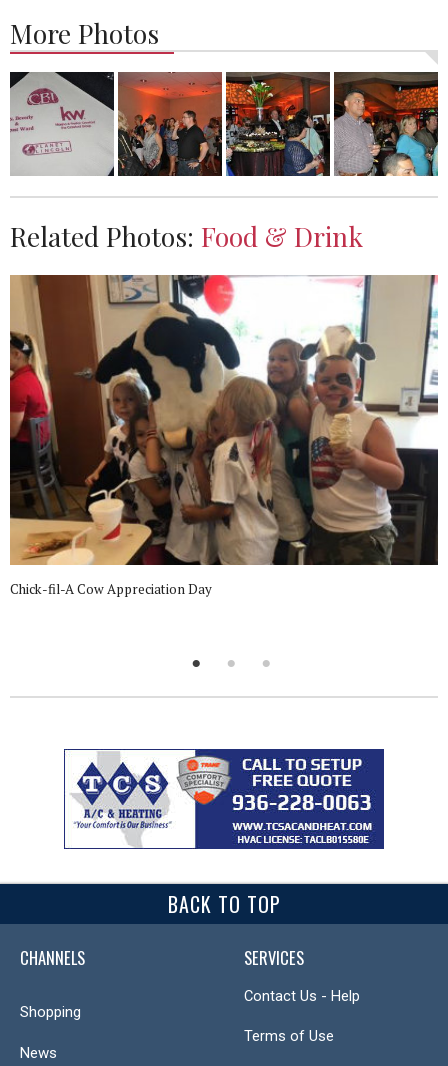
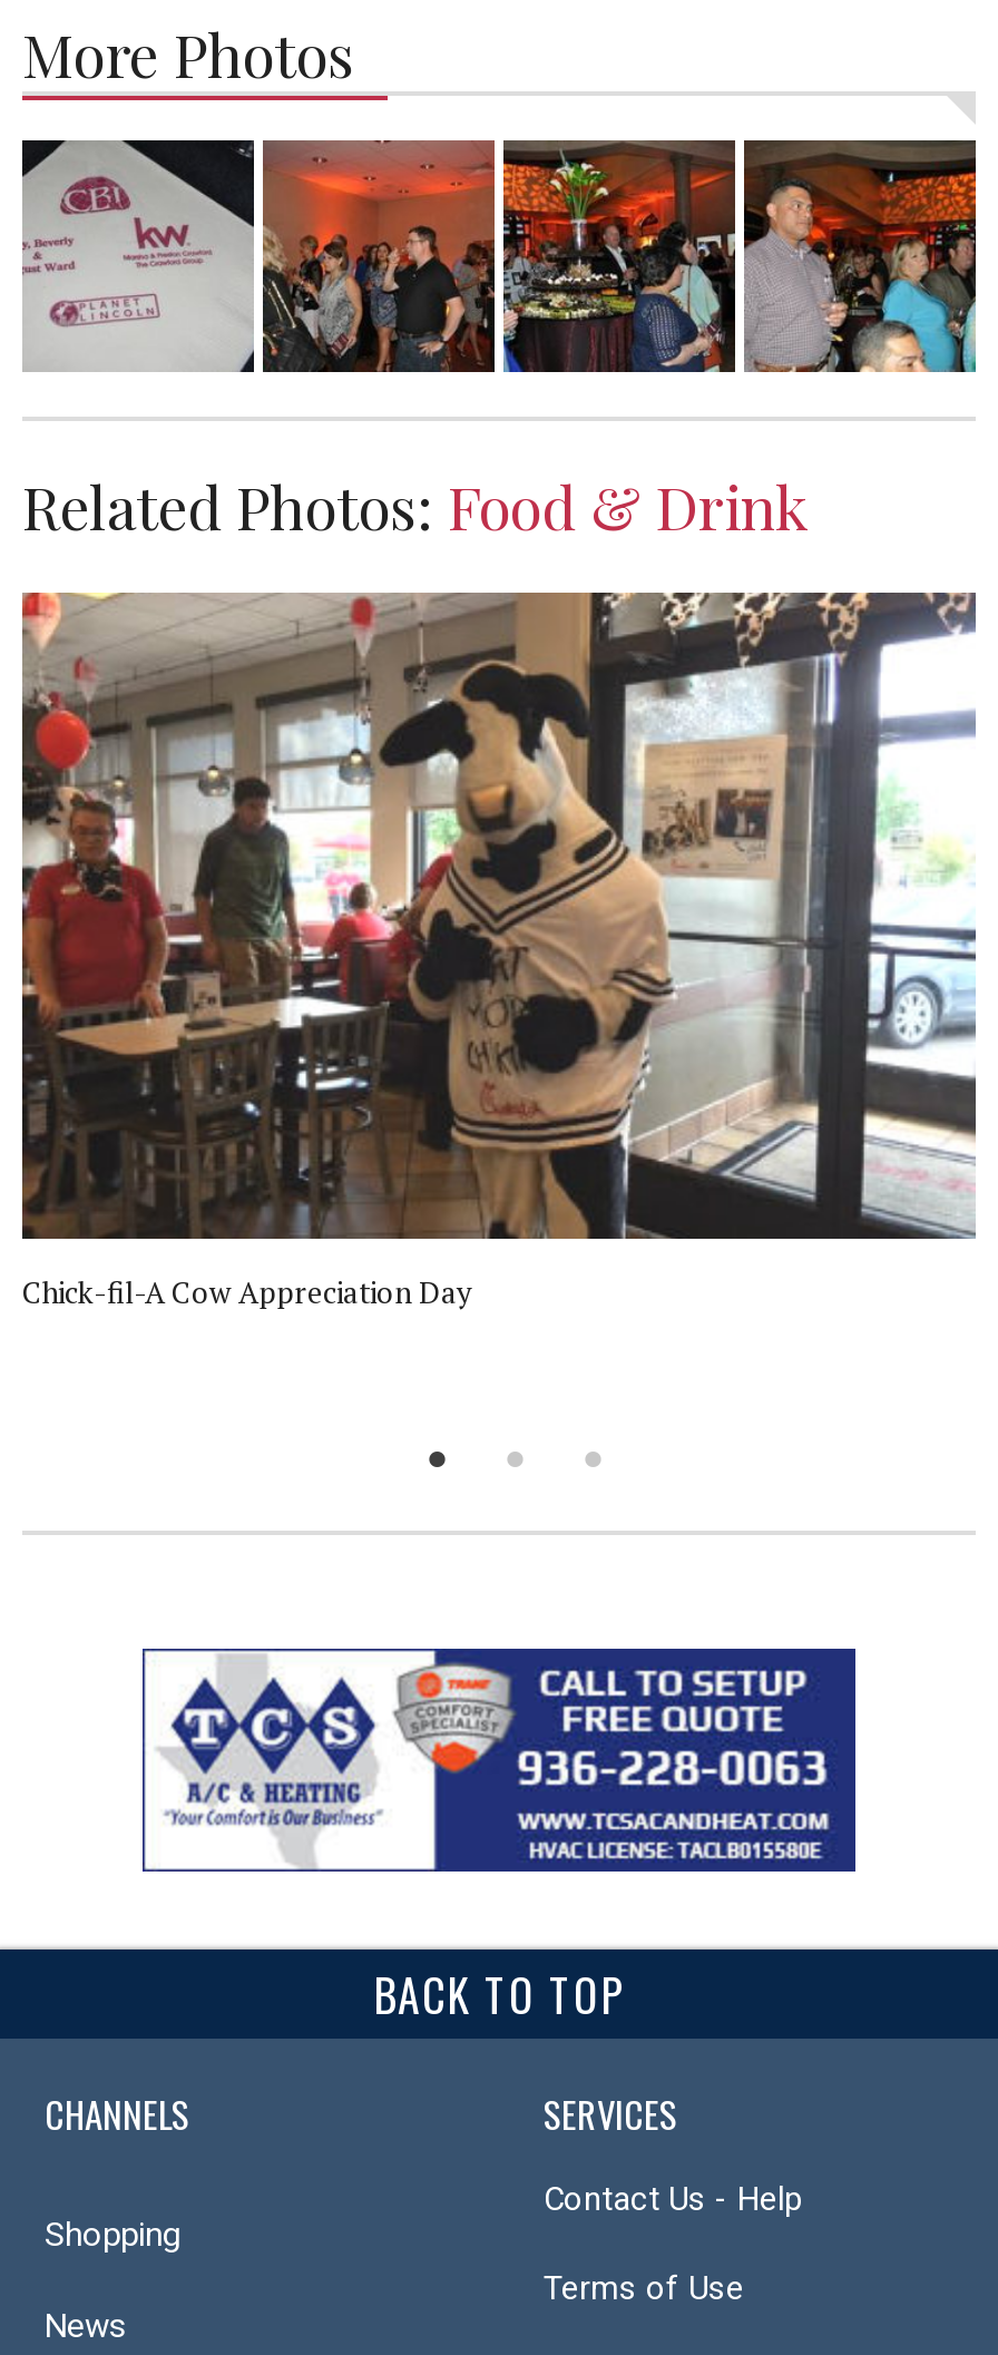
[9,274,439,566] [image] -> [20,590,978,1241] [image]

